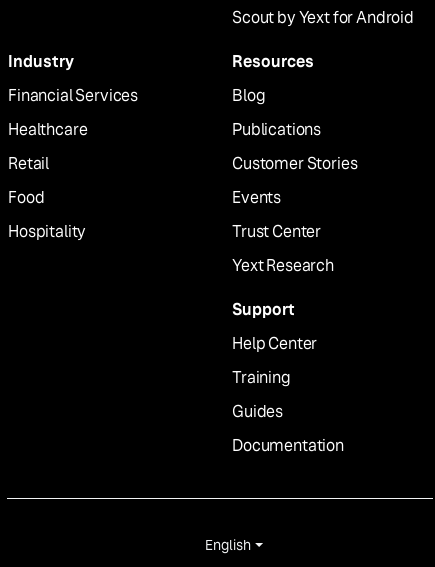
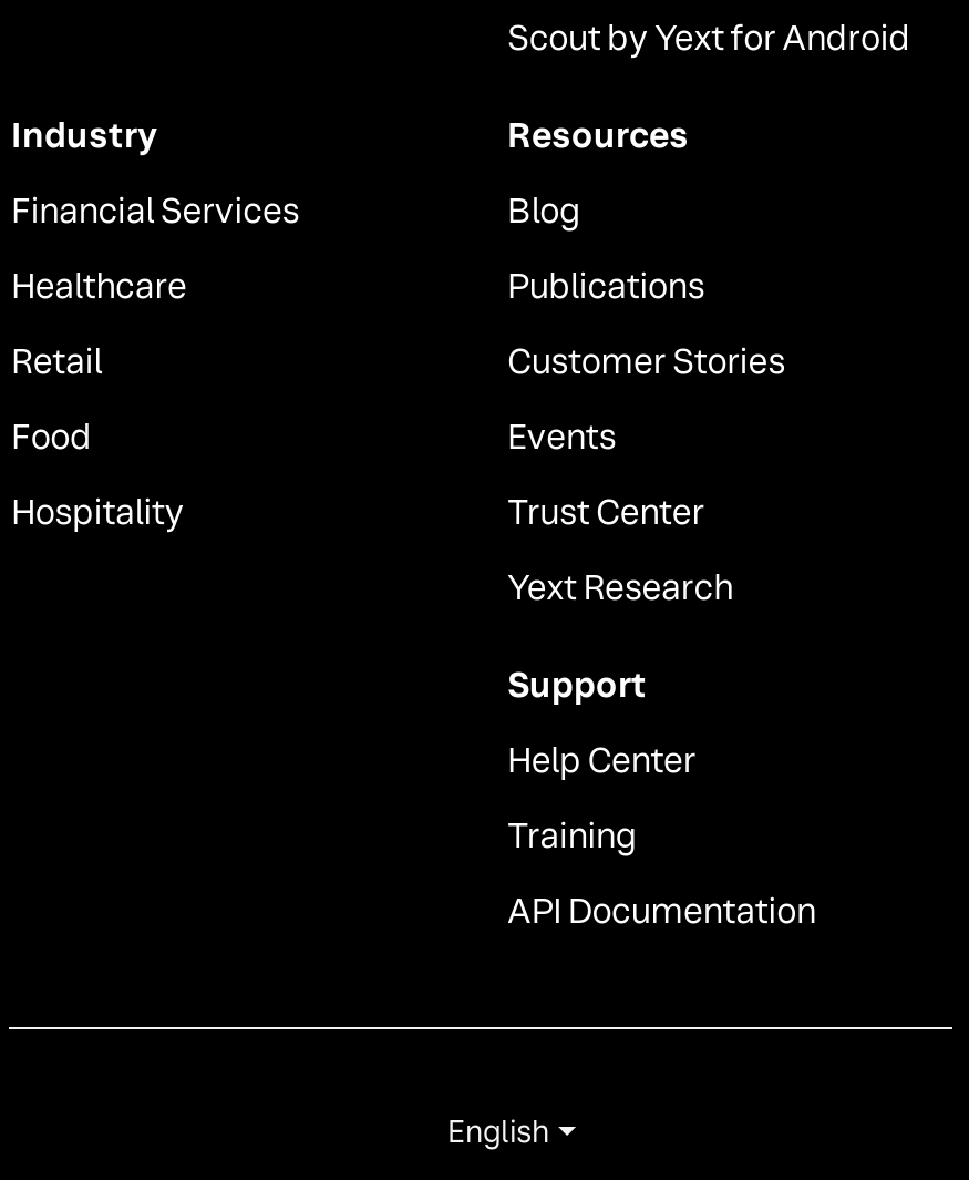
[232,401,344,456] Guides | Documentation -> [507,887,816,933] API Documentation

